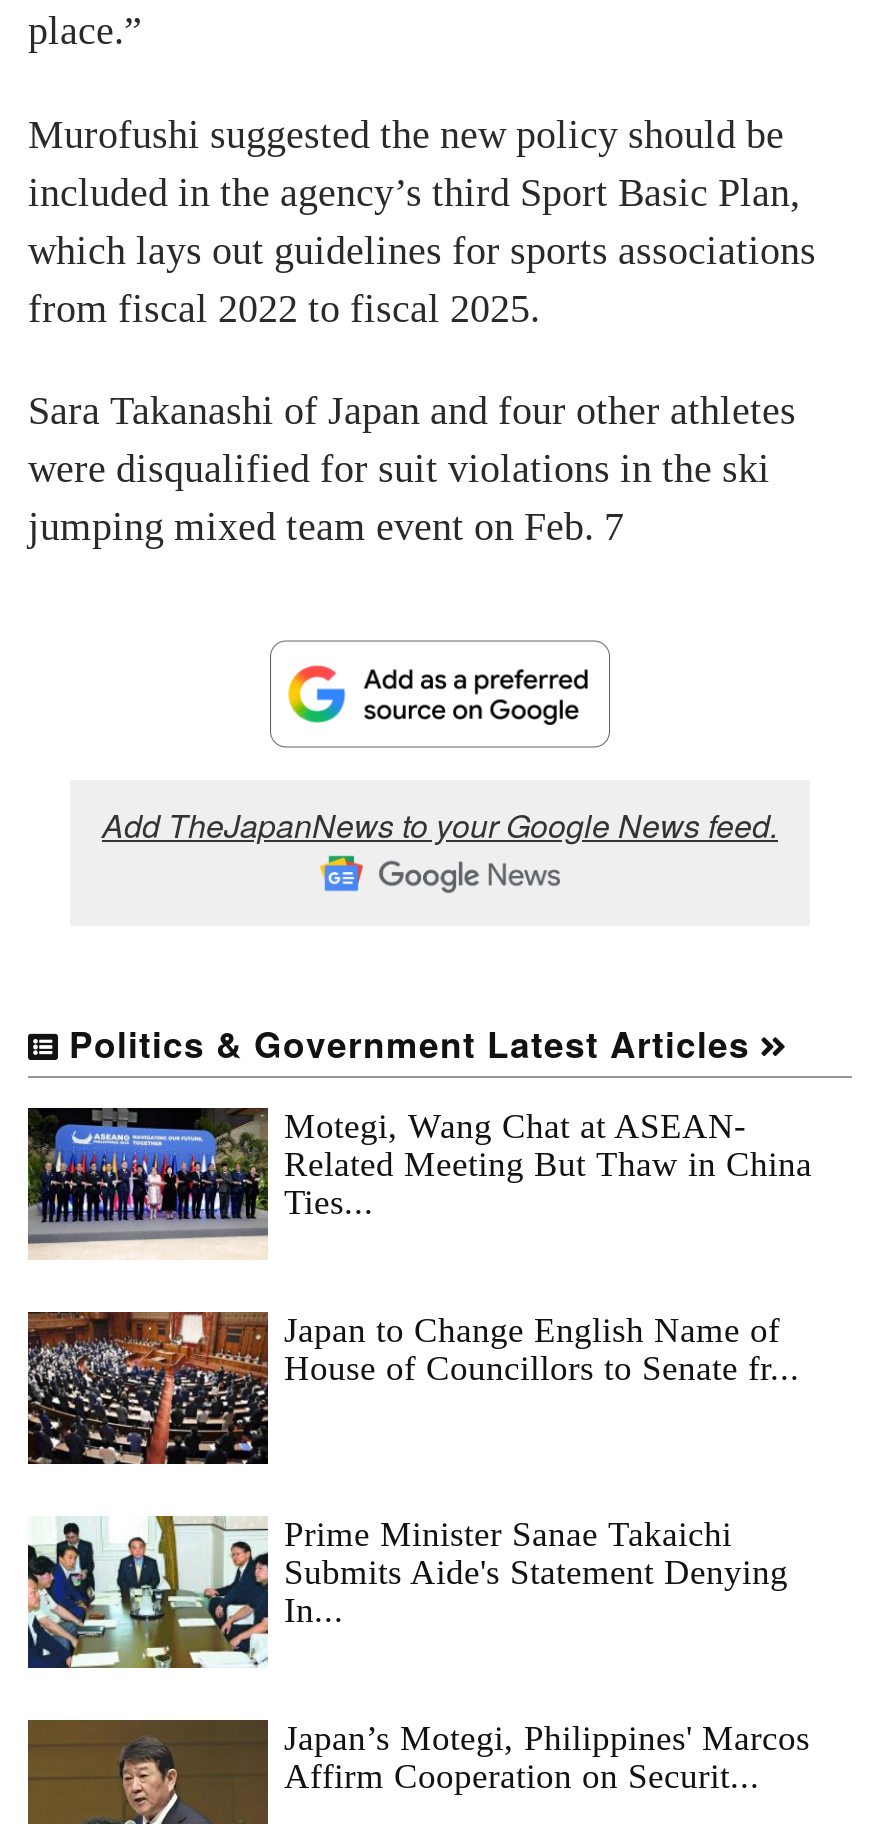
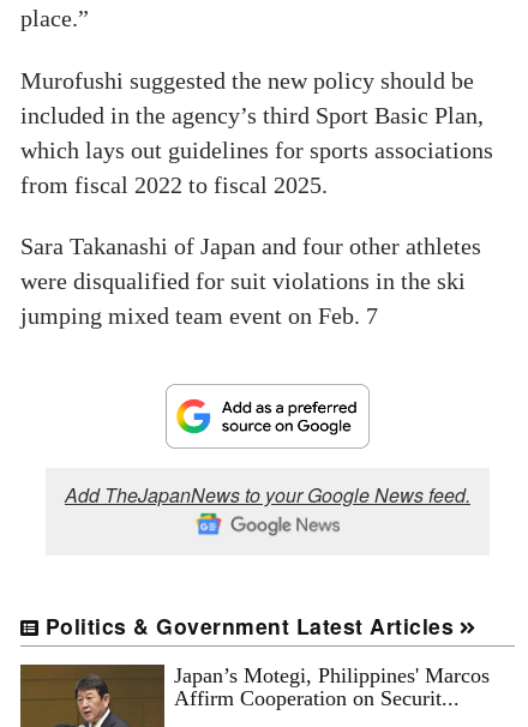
[28,1106,812,1388] [image] | Motegi, Wang Chat at ASEAN- | Related Meeting But Thaw in China | Ties... | Japan to Change English Name of | House of Councillors to Senate fr... -> none
[26,1310,788,1630] [image] | Prime Minister Sanae Takaichi | Submits Aide's Statement Denying | In... -> none
[26,1514,268,1672] [image] -> none

